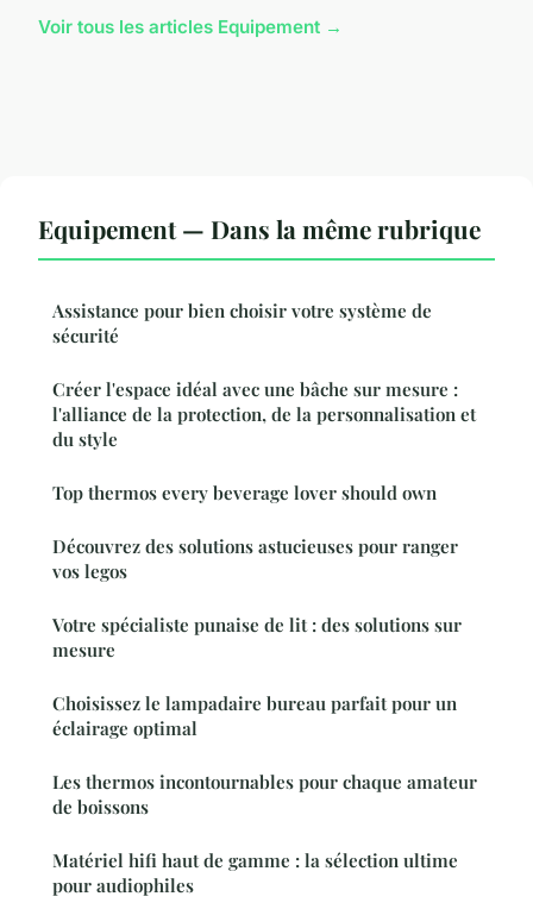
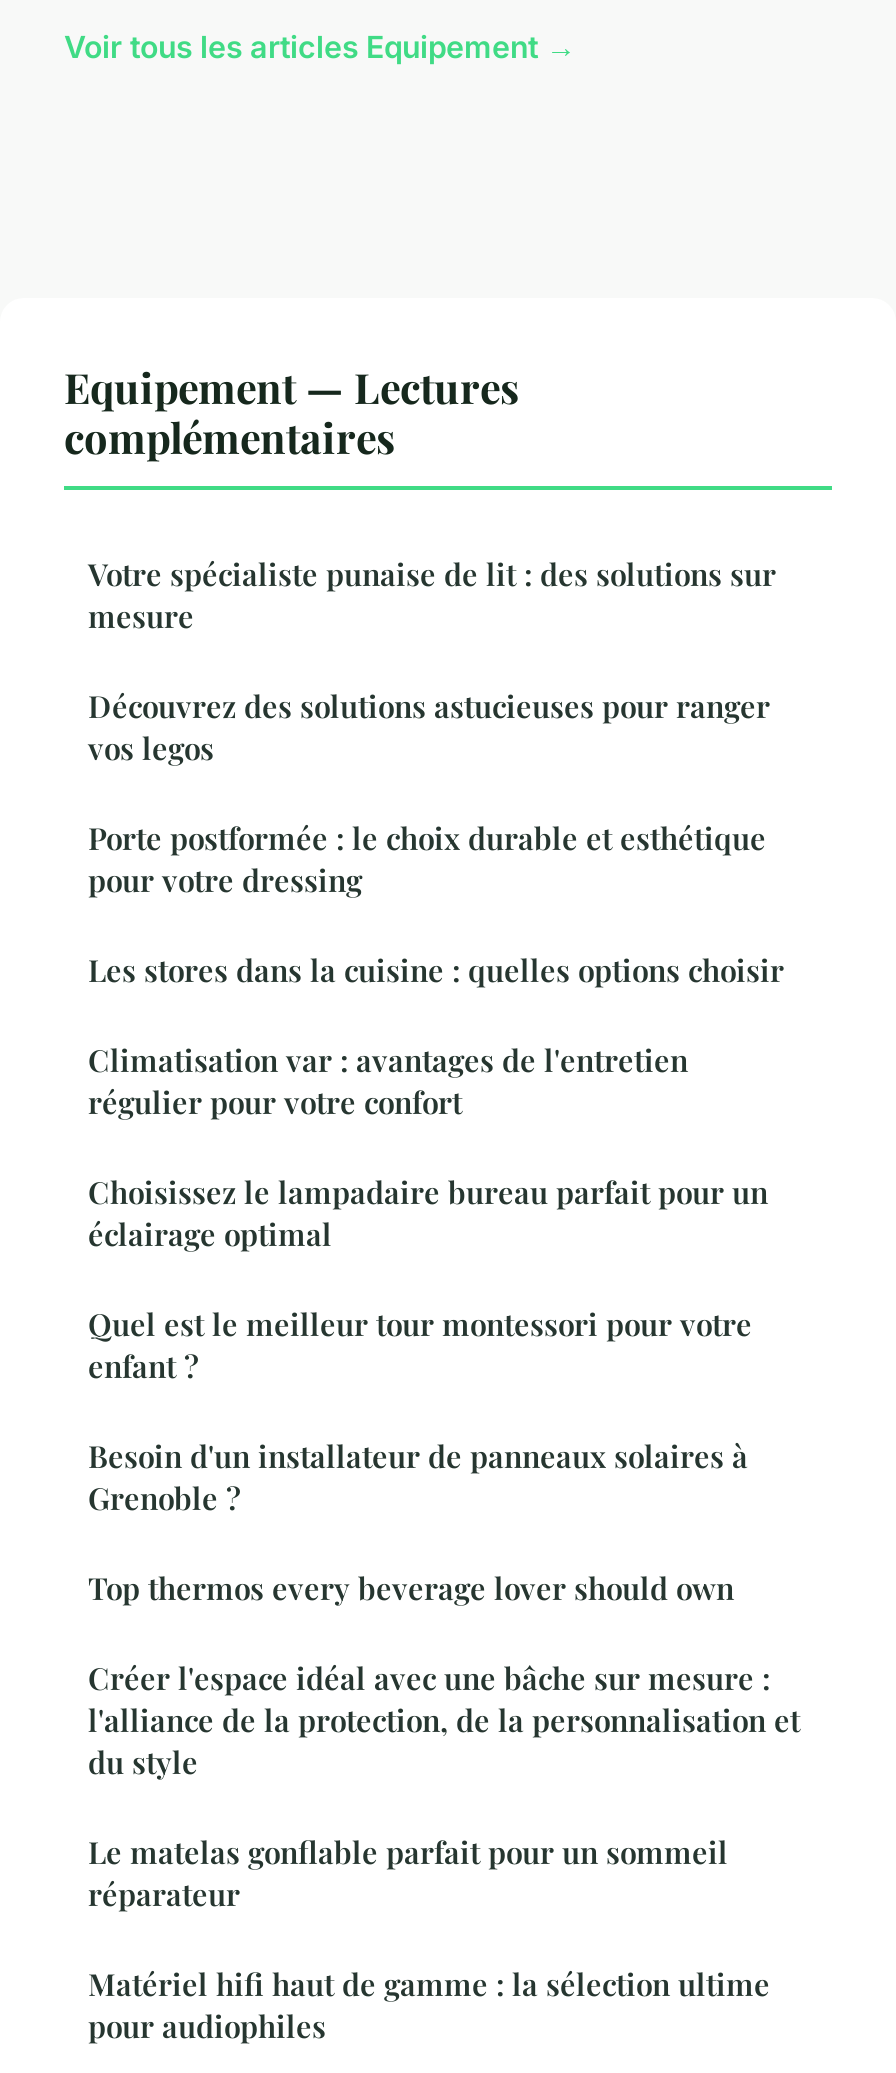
[38,211,481,347] Equipement — Dans la même rubrique | Assistance pour bien choisir votre système de | sécurité -> [64,357,784,1517] Equipement — Lectures | complémentaires | Porte postformée : le choix durable et esthétique | pour votre dressing | Les stores dans la cuisine : quelles options choisir | Climatisation var : avantages de l'entretien | régulier pour votre confort | Quel est le meilleur tour montessori pour votre | enfant ? | Besoin d'un installateur de panneaux solaires à | Grenoble ?
moved [52,377,476,450] -> [88,1657,800,1781]: Créer l'espace idéal avec une bâche sur mesure : | l'alliance de la protection, de la personnalisation et | du style
moved [52,480,462,740] -> [88,553,776,1607]: Top thermos every beverage lover should own | Découvrez des solutions astucieuses pour ranger | vos legos | Votre spécialiste punaise de lit : des solutions sur | mesure | Choisissez le lampadaire bureau parfait pour un | éclairage optimal
[52,769,477,818] Les thermos incontournables pour chaque amateur | de boissons -> [88,1831,728,1913] Le matelas gonflable parfait pour un sommeil | réparateur

